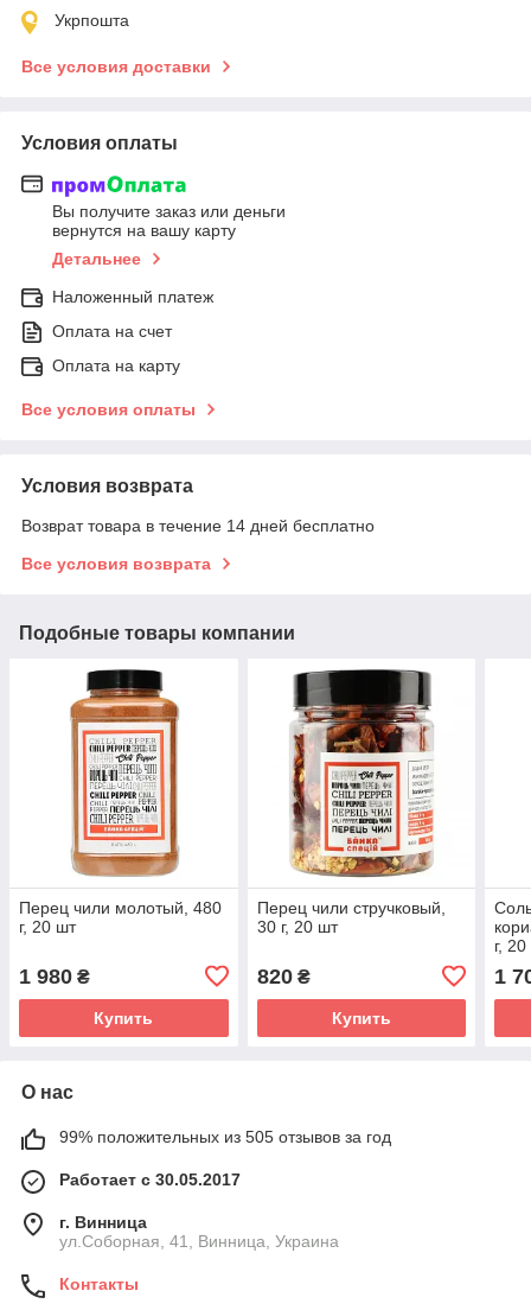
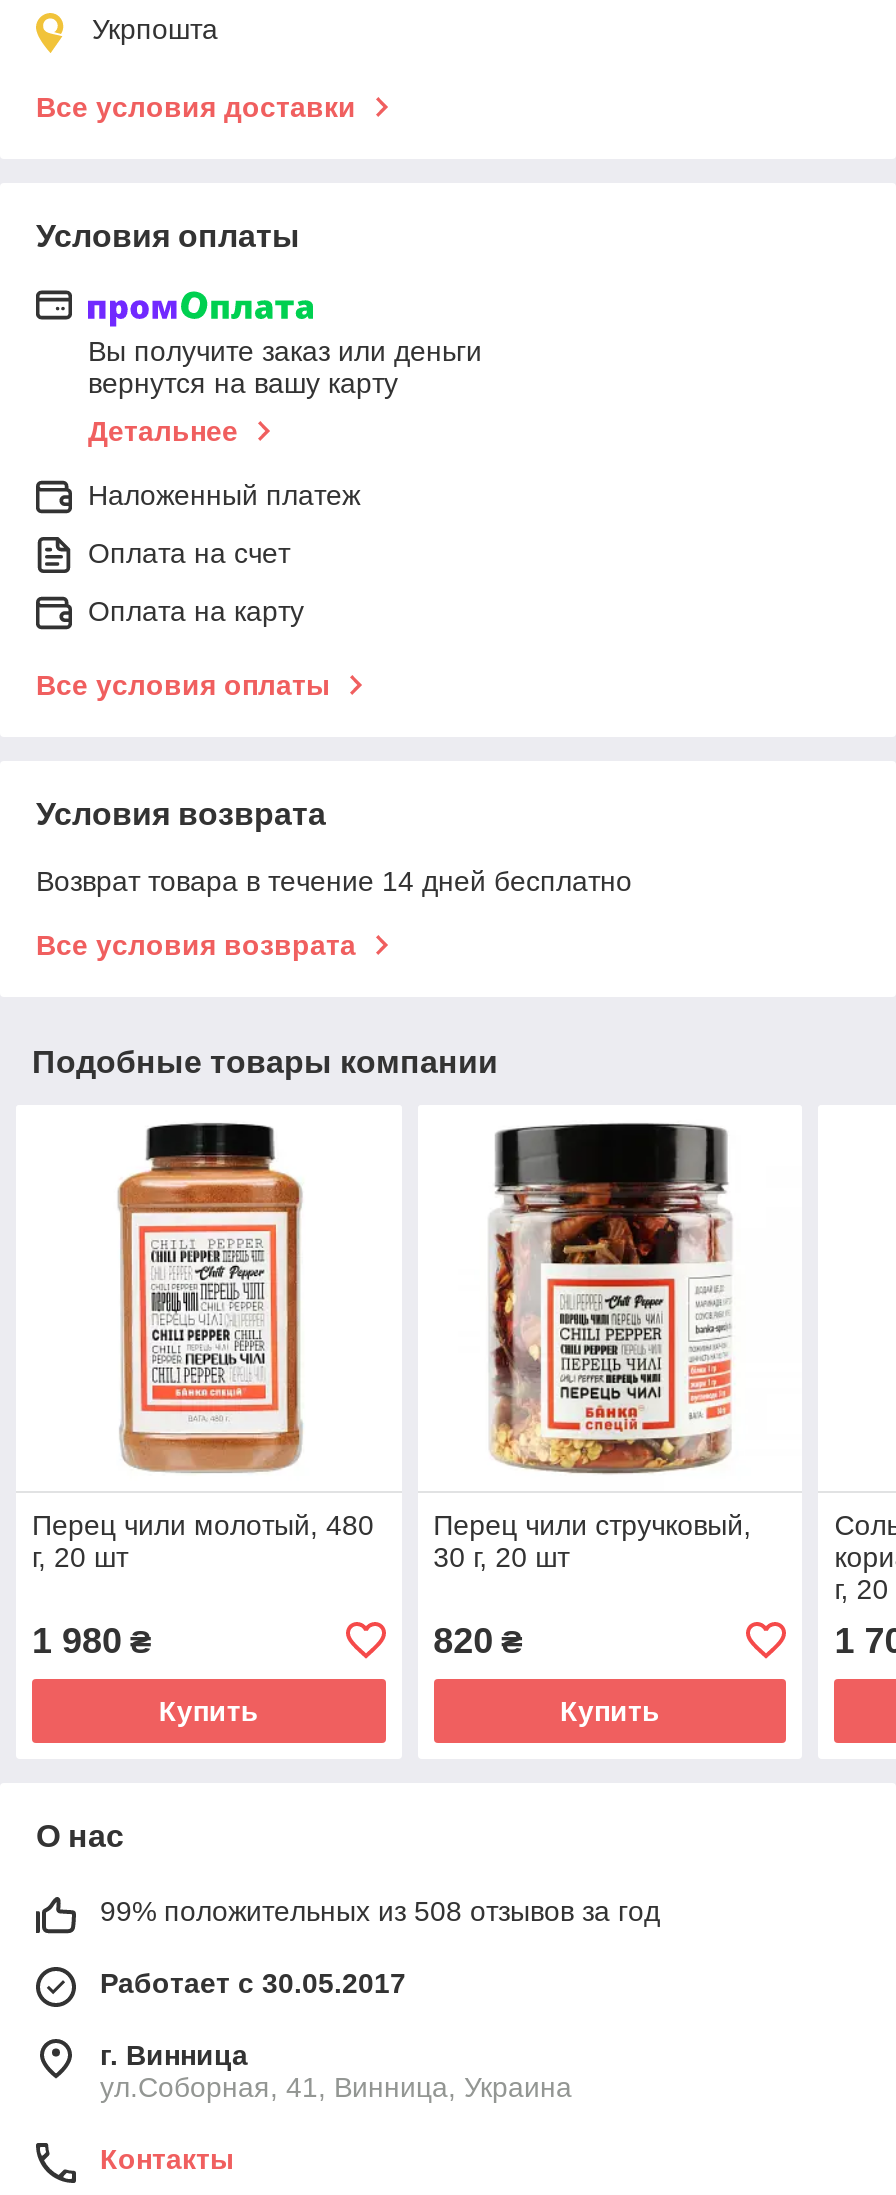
[59,1127,391,1146] 99% положительных из 505 отзывов за год -> [100,1895,660,1927] 99% положительных из 508 отзывов за год

